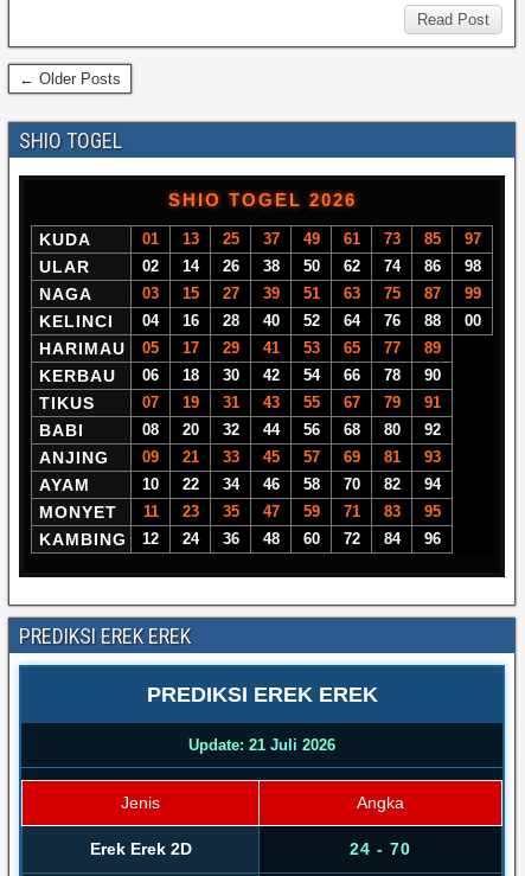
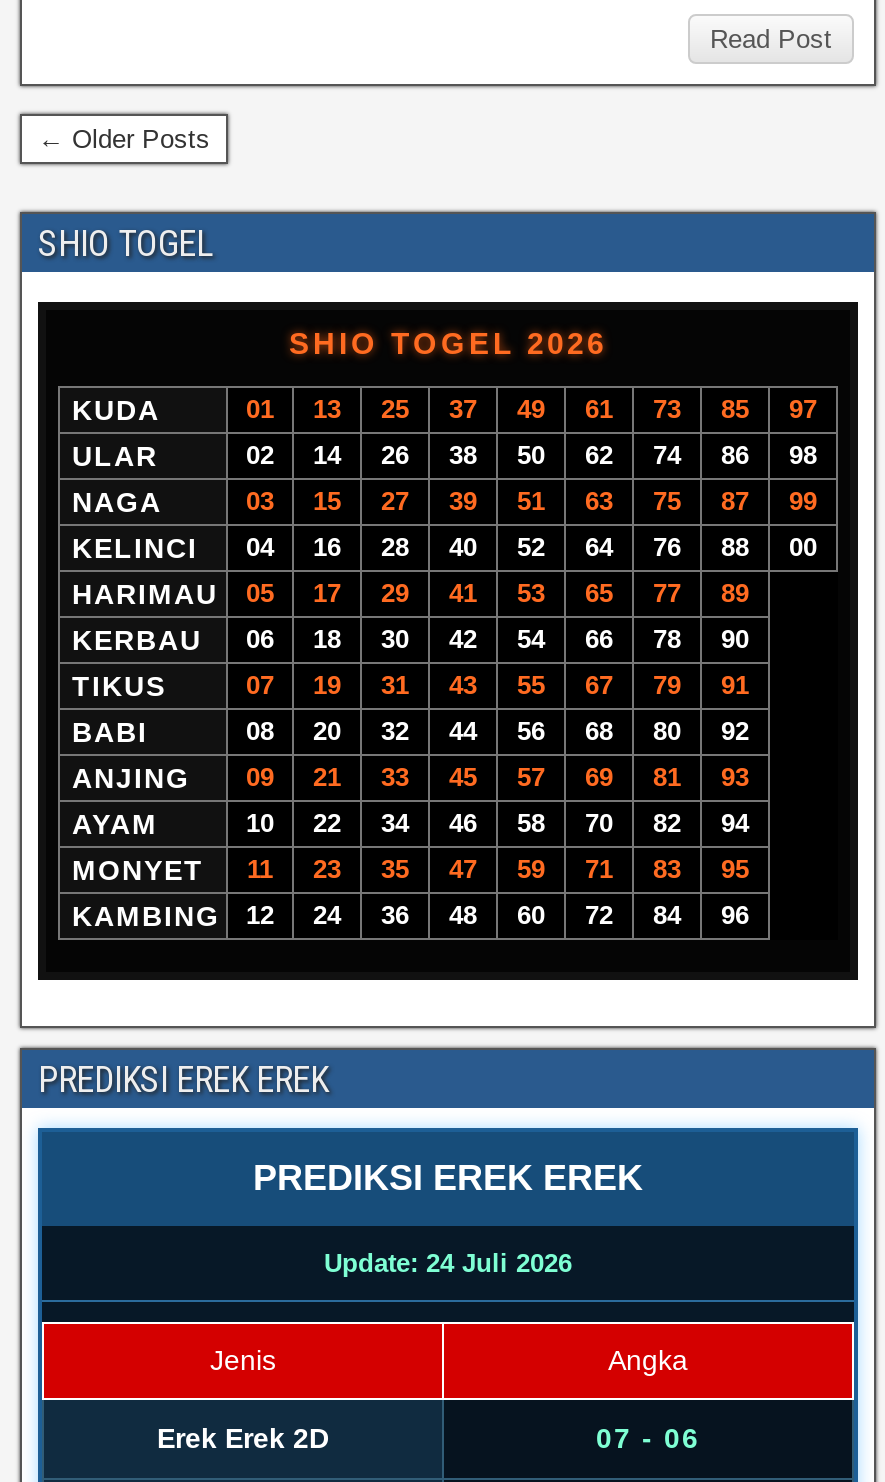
[188,736,335,754] Update: 21 Juli 2026 -> [324,1248,572,1278] Update: 24 Juli 2026
[350,839,411,858] 24 - 70 -> [596,1422,700,1454] 07 - 06

